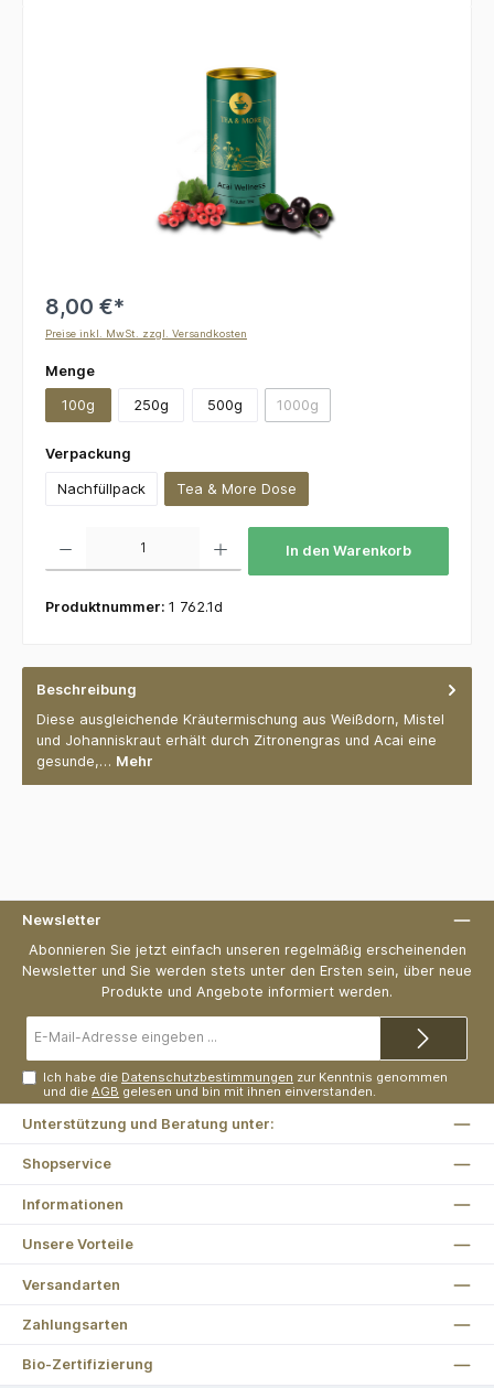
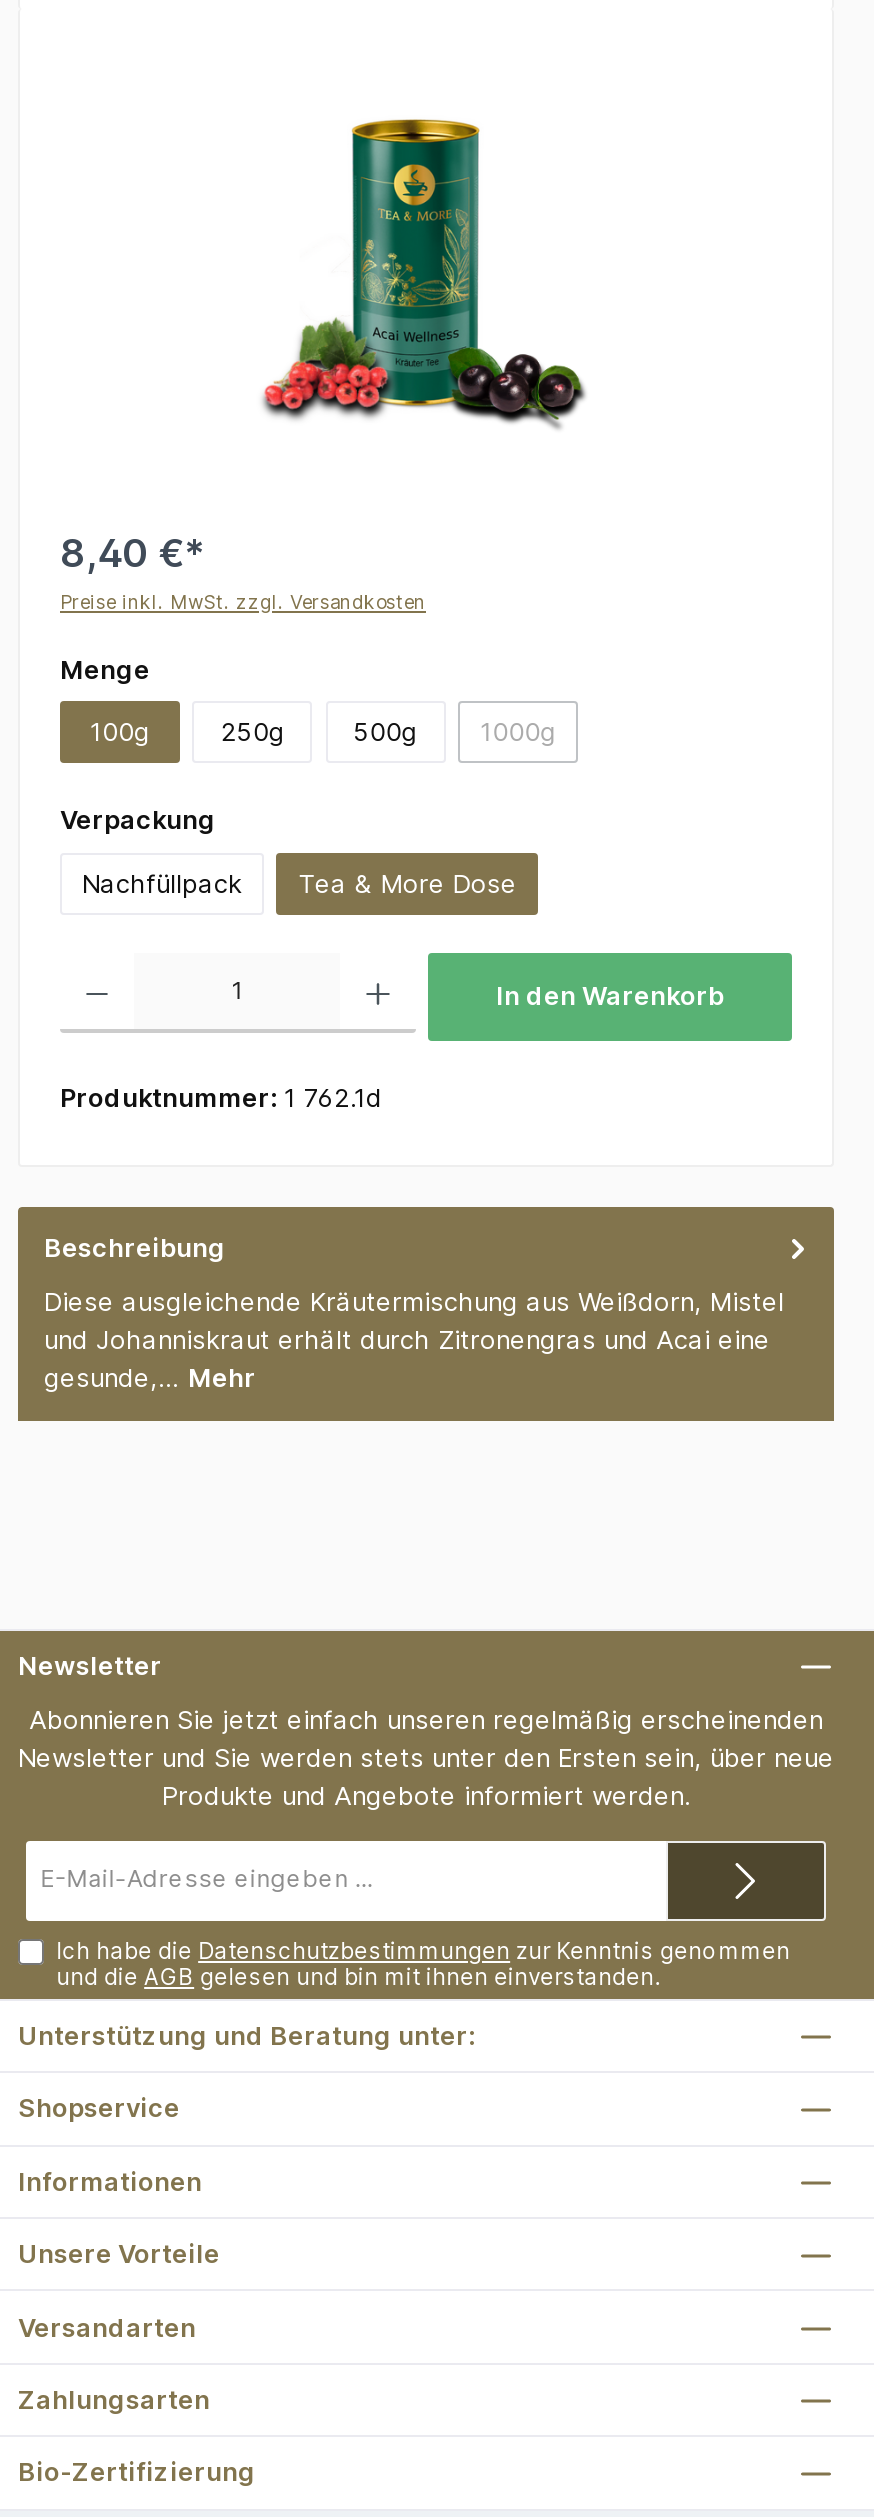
[45,293,125,319] 8,00 €* -> [60,529,204,577] 8,40 €*

